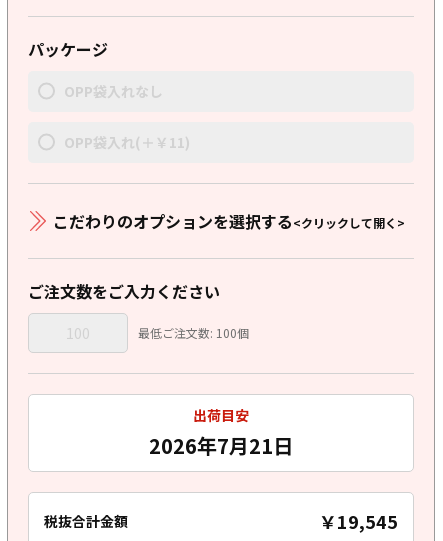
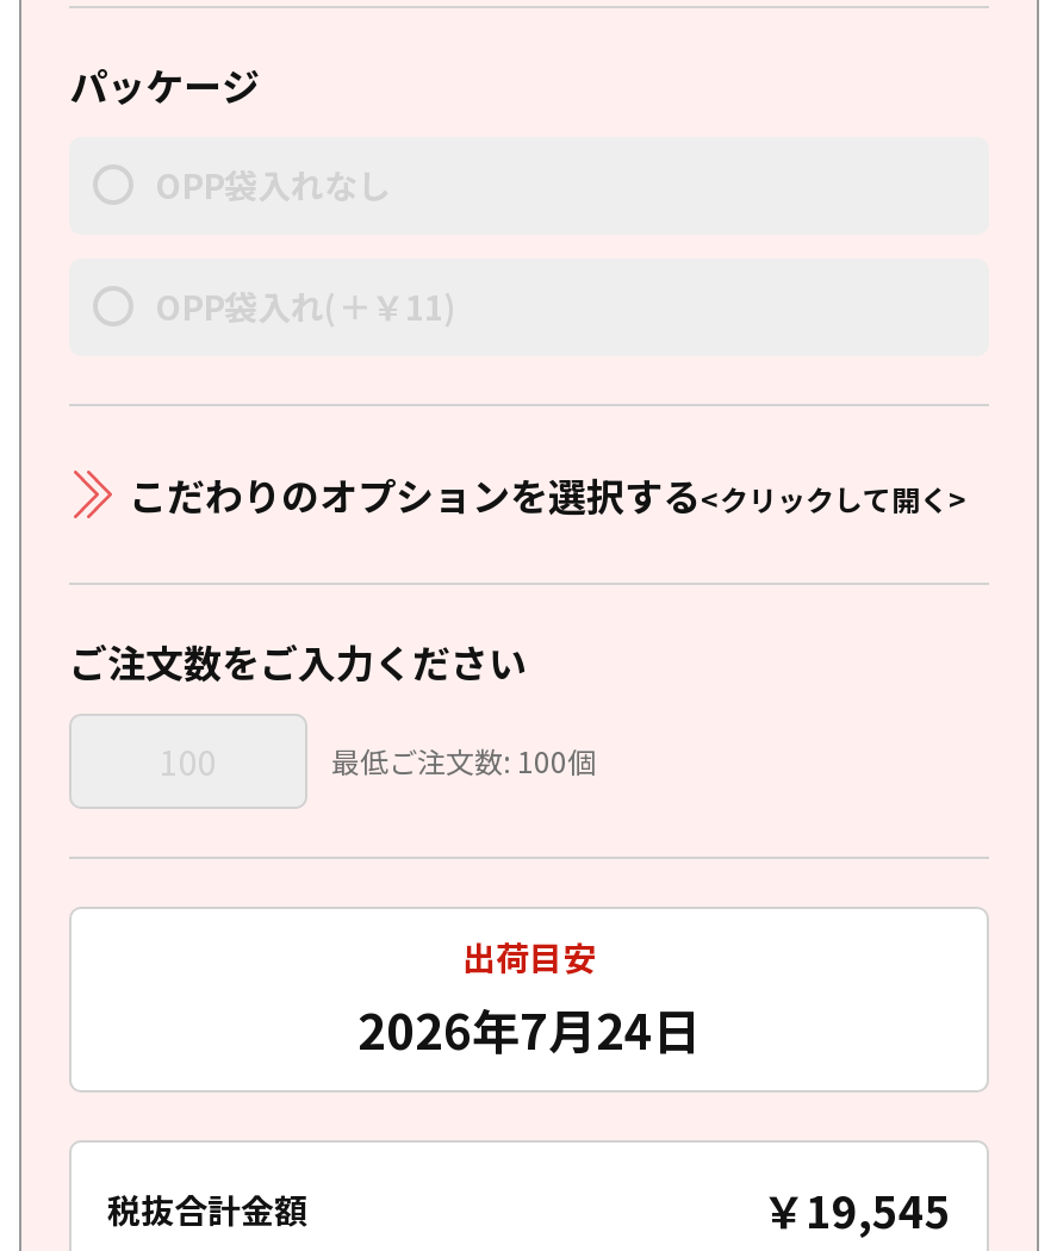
[149,430,293,459] 2026年7月21日 -> [357,994,701,1063] 2026年7月24日

